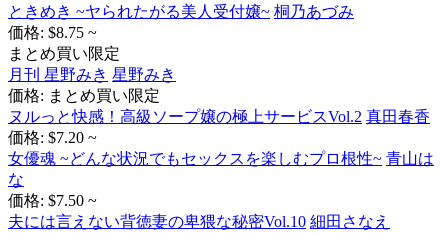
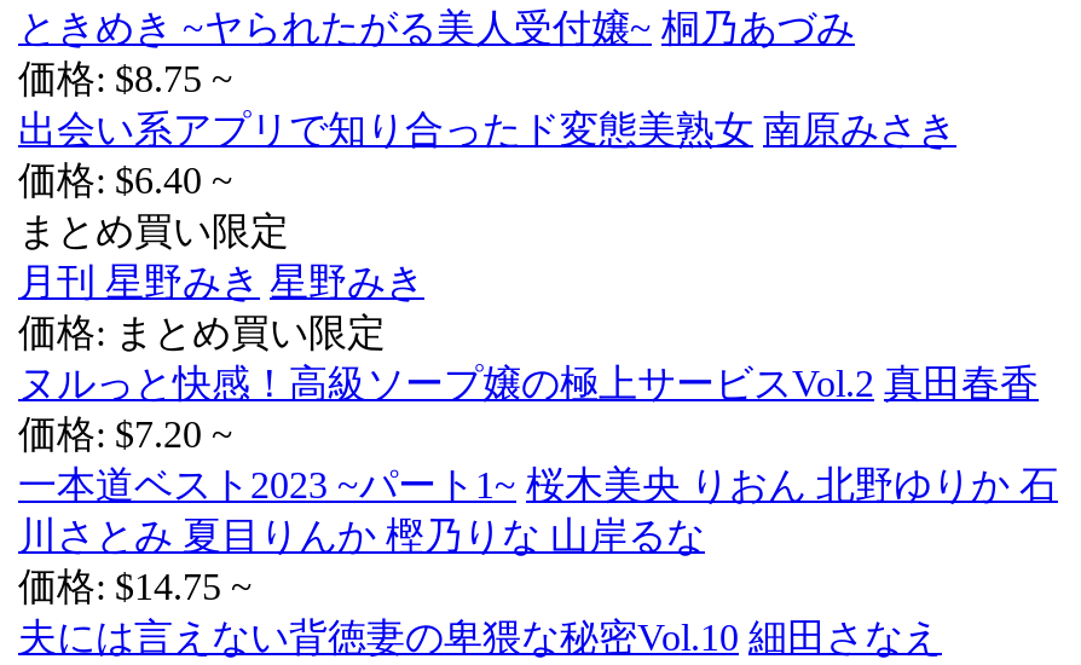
none -> [18,108,956,200] 出会い系アプリで知り合ったド変態美熟女 南原みさき | 価格: $6.40 ~
[8,150,434,209] 女優魂 ~どんな状況でもセックスを楽しむプロ根性~ 青山は | な | 価格: $7.50 ~ -> [18,464,1058,606] 一本道ベスト2023 ~パート1~ 桜木美央 りおん 北野ゆりか 石 | 川さとみ 夏目りんか 樫乃りな 山岸るな | 価格: $14.75 ~

